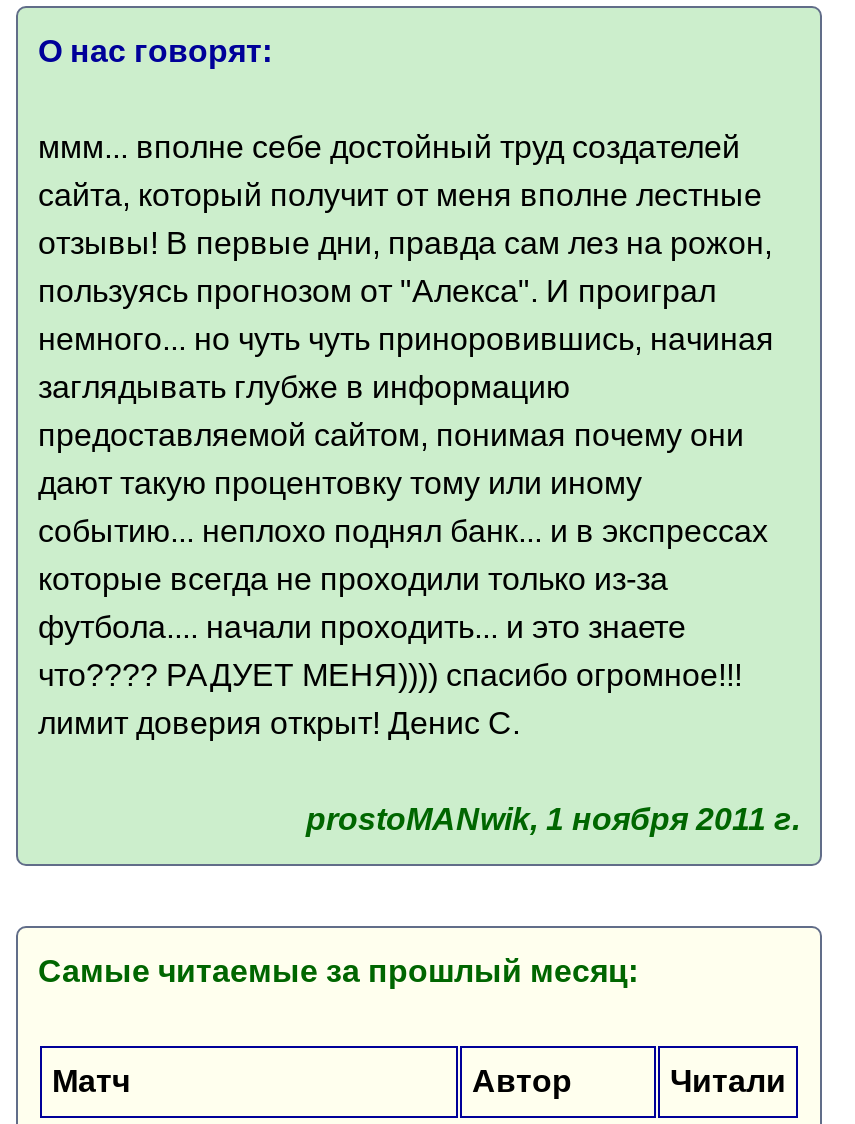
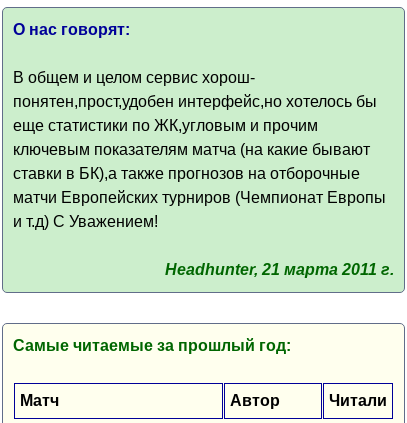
[38,130,774,740] ммм... вполне себе достойный труд создателей | сайта, который получит от меня вполне лестные | отзывы! В первые дни, правда сам лез на рожон, | пользуясь прогнозом от "Алекса". И проиграл | немного... но чуть чуть приноровившись, начиная | заглядывать глубже в информацию | предоставляемой сайтом, понимая почему они | дают такую процентовку тому или иному | событию... неплохо поднял банк... и в экспрессах | которые всегда не проходили только из-за | футбола.... начали проходить... и это знаете | что???? РАДУЕТ МЕНЯ)))) спасибо огромное!!! | лимит доверия открыт! Денис С. -> [13,69,386,230] В общем и целом сервис хорош- | понятен,прост,удобен интерфейс,но хотелось бы | еще статистики по ЖК,угловым и прочим | ключевым показателям матча (на какие бывают | ставки в БК),а также прогнозов на отборочные | матчи Европейских турниров (Чемпионат Европы | и т.д) С Уважением!
[306,802,800,836] prostoMANwik, 1 ноября 2011 г. -> [165,261,394,278] Headhunter, 21 марта 2011 г.
[38,954,638,988] Самые читаемые за прошлый месяц: -> [13,337,291,354] Самые читаемые за прошлый год:

